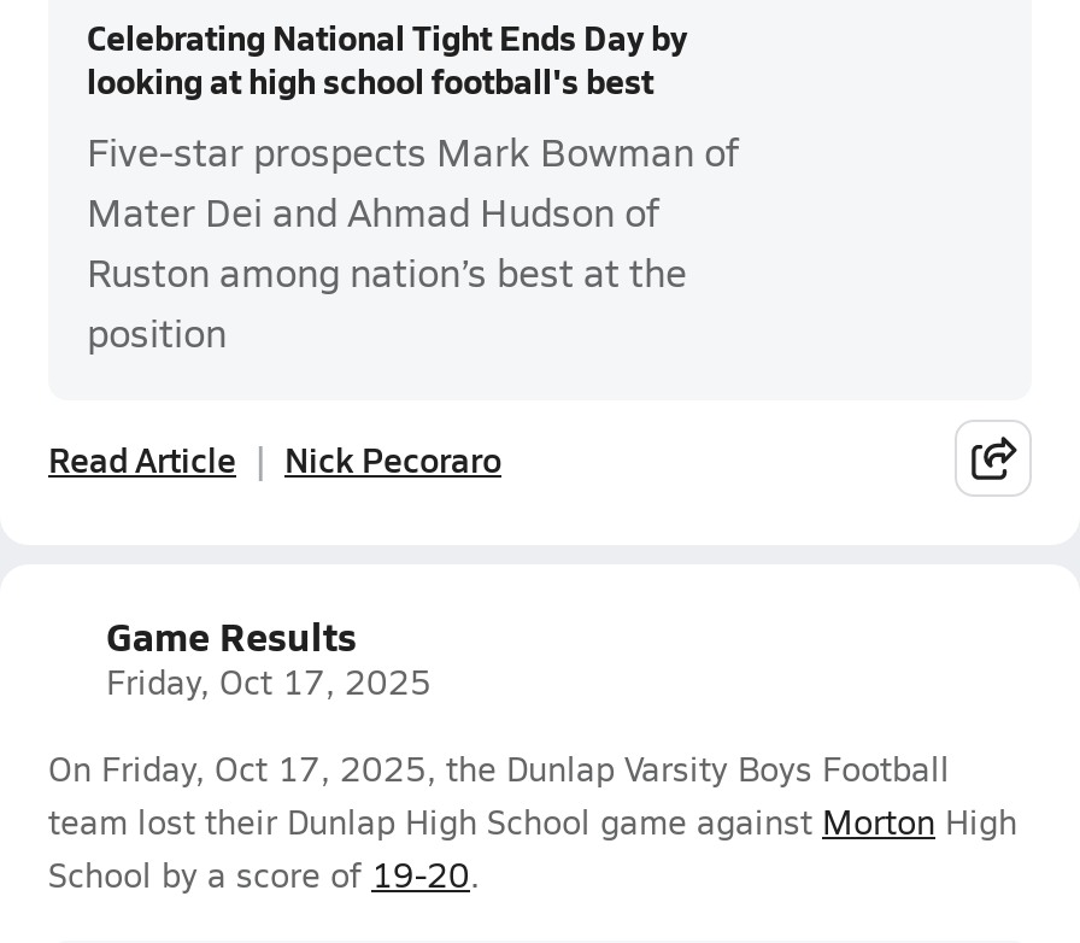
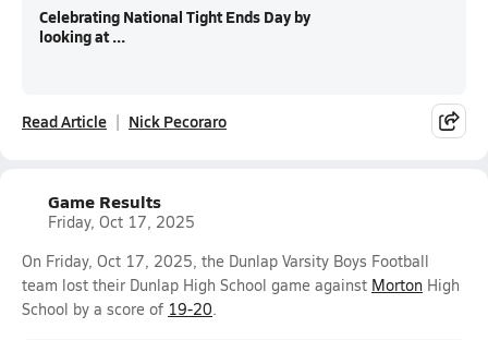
[87,55,740,357] looking at high school football's best | Five-star prospects Mark Bowman of | Mater Dei and Ahmad Hudson of | Ruston among nation’s best at the | position -> [39,25,125,47] looking at ...

